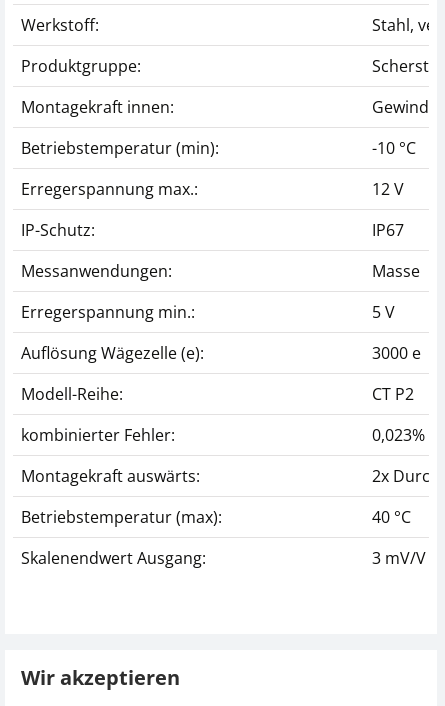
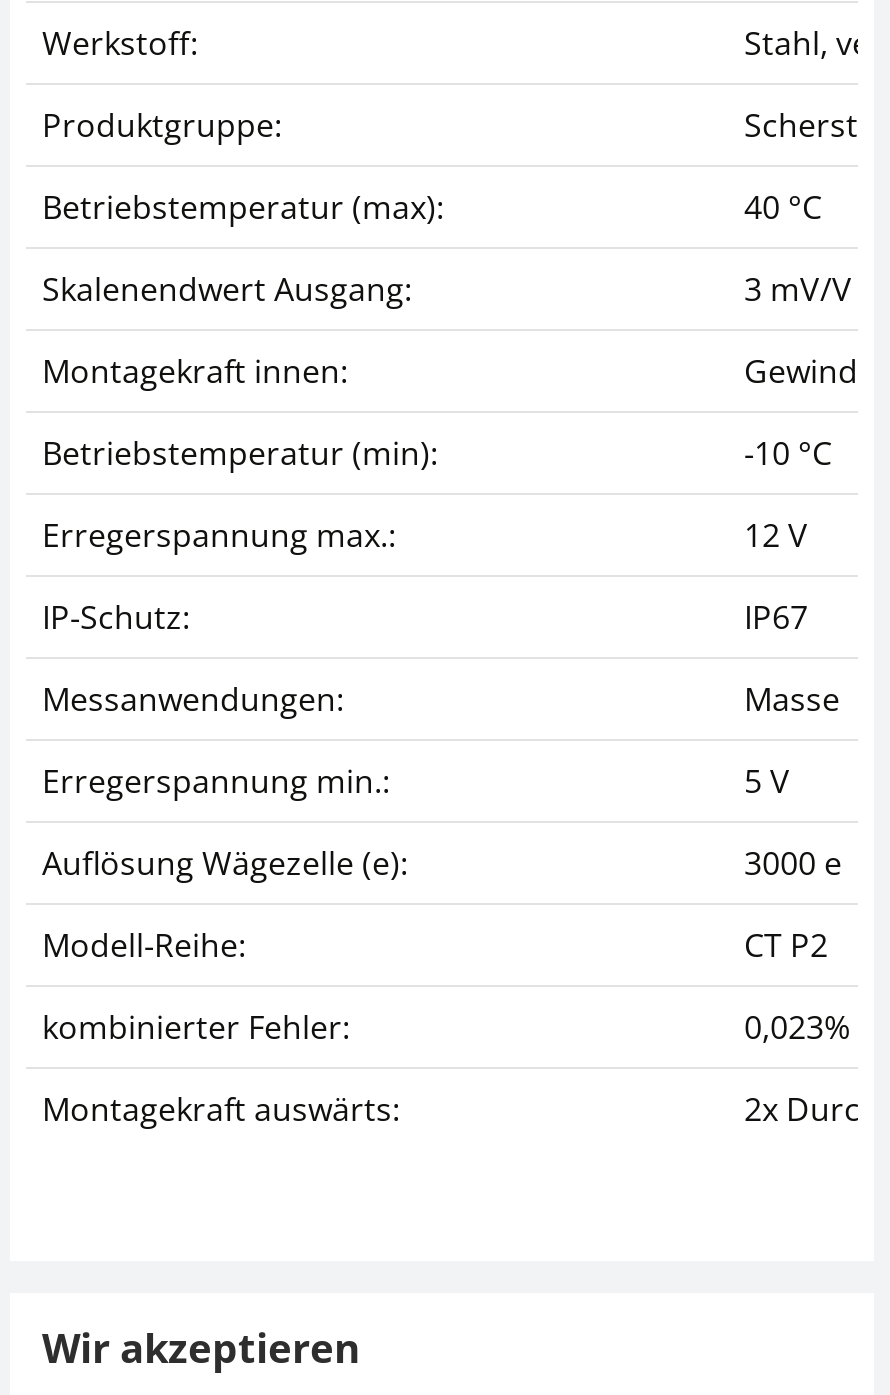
moved [21,96,425,487] -> [42,349,850,1131]: Montagekraft innen: | Betriebstemperatur (min): | -10 °C | ... | 0,023% | Montagekraft auswärts:
moved [21,506,426,569] -> [42,185,852,311]: Betriebstemperatur (max): | 40 °C | Skalenendwert Ausgang: | 3 mV/V

